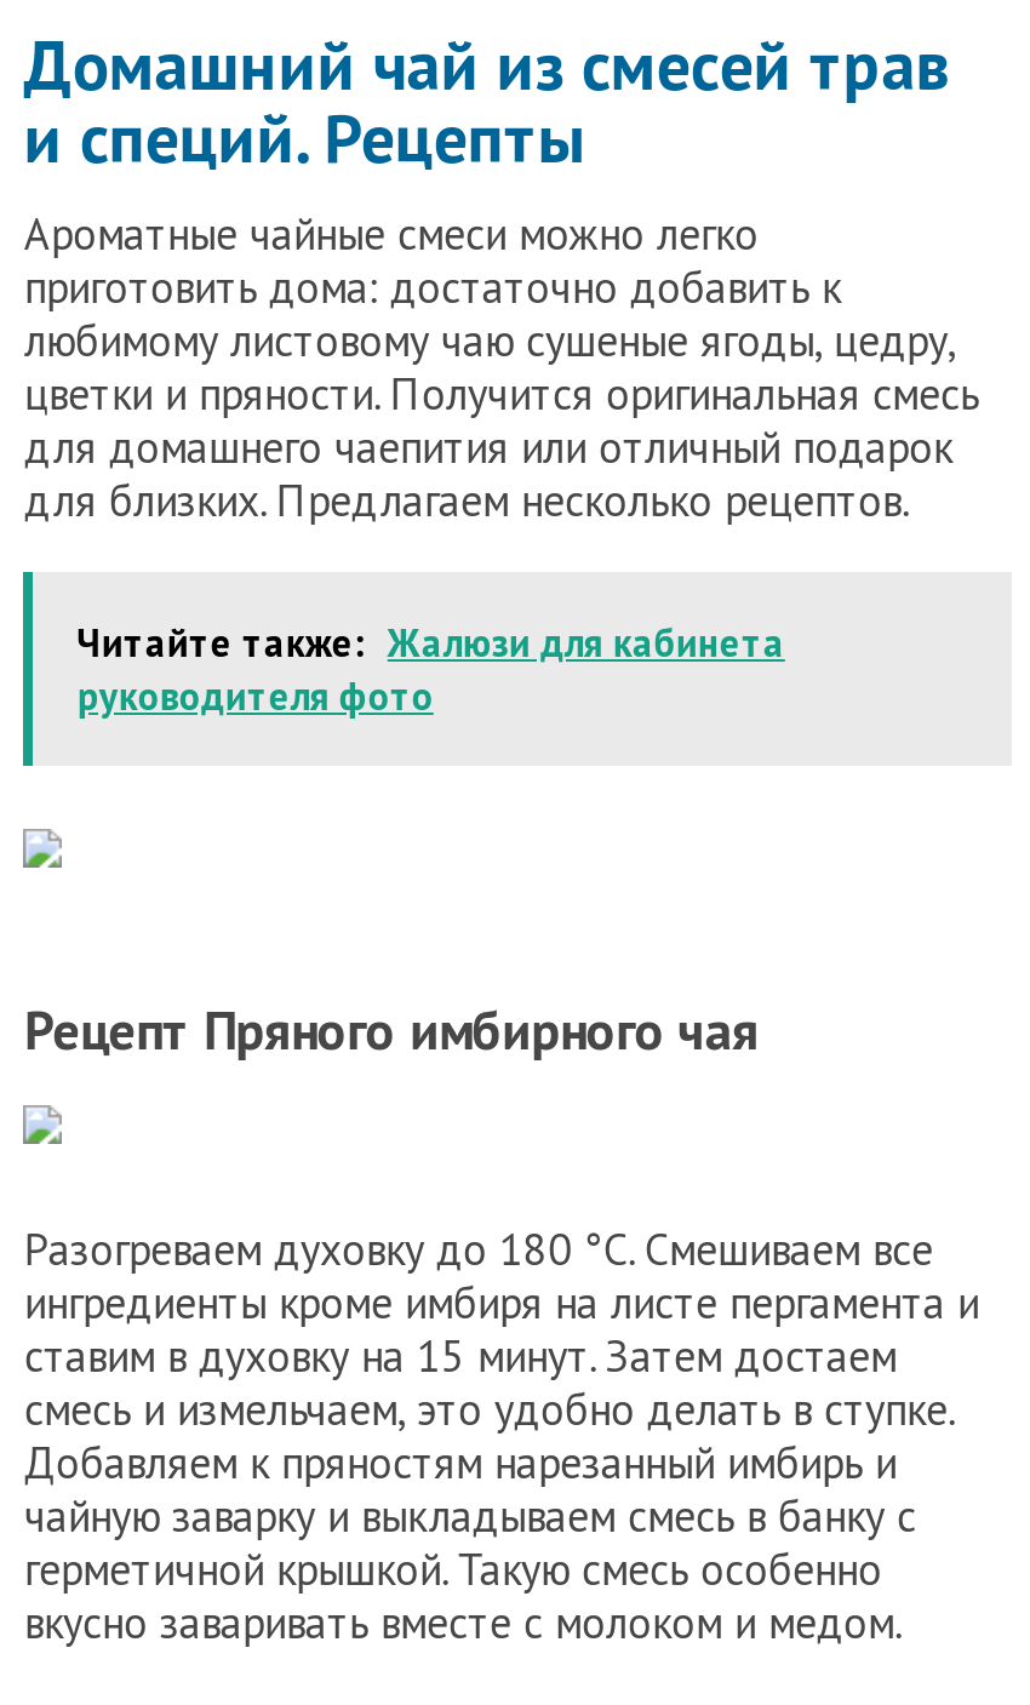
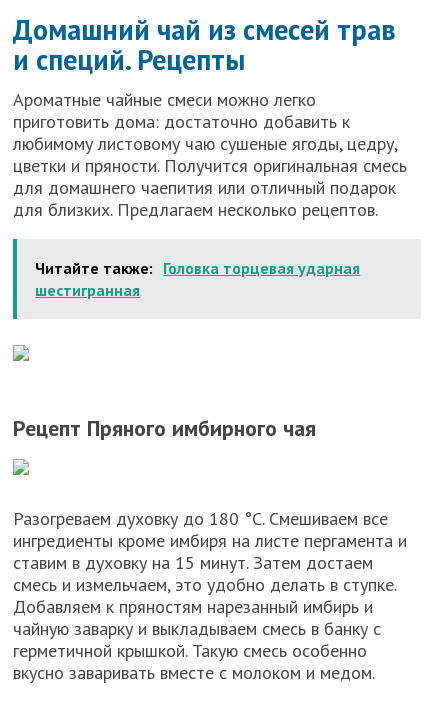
[77,618,785,720] Читайте также: Жалюзи для кабинета | руководителя фото -> [35,258,360,300] Читайте также: Головка торцевая ударная | шестигранная

